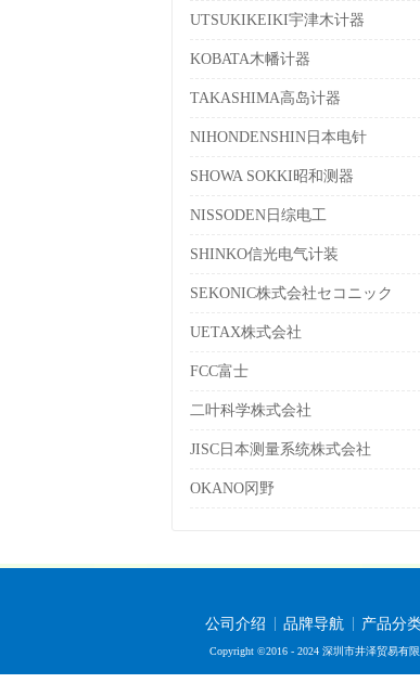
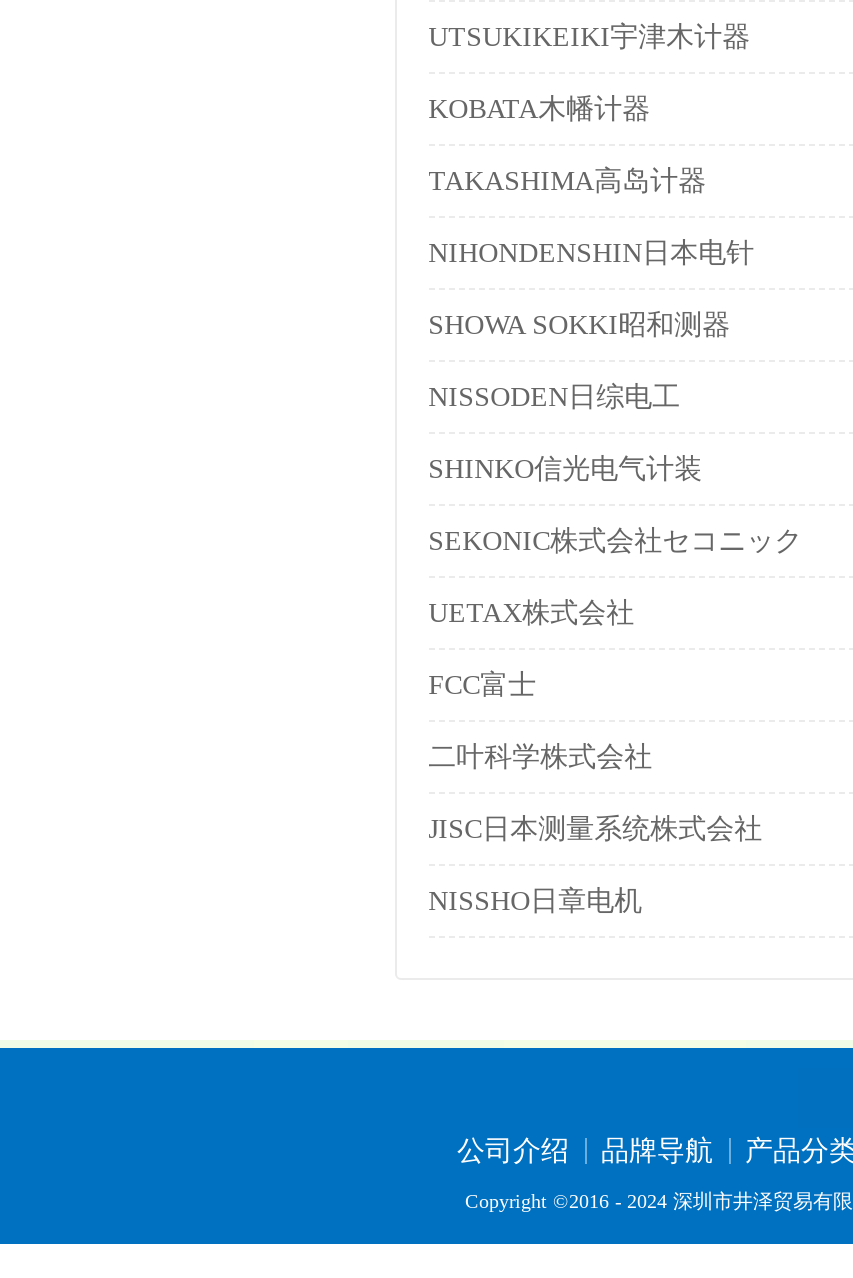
[189,480,274,497] OKANO冈野 -> [428,886,642,916] NISSHO日章电机

